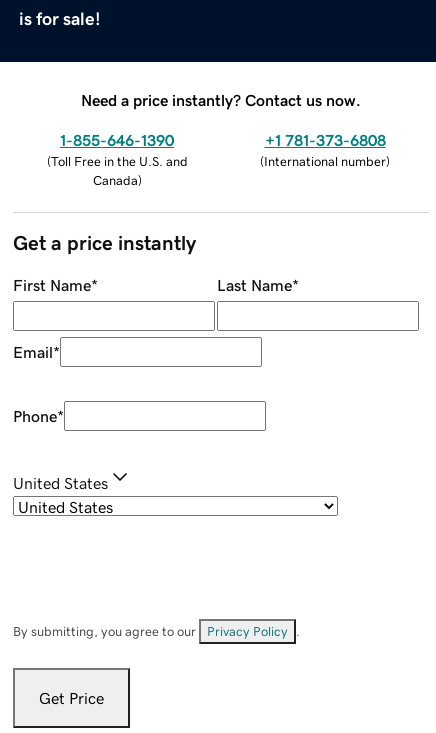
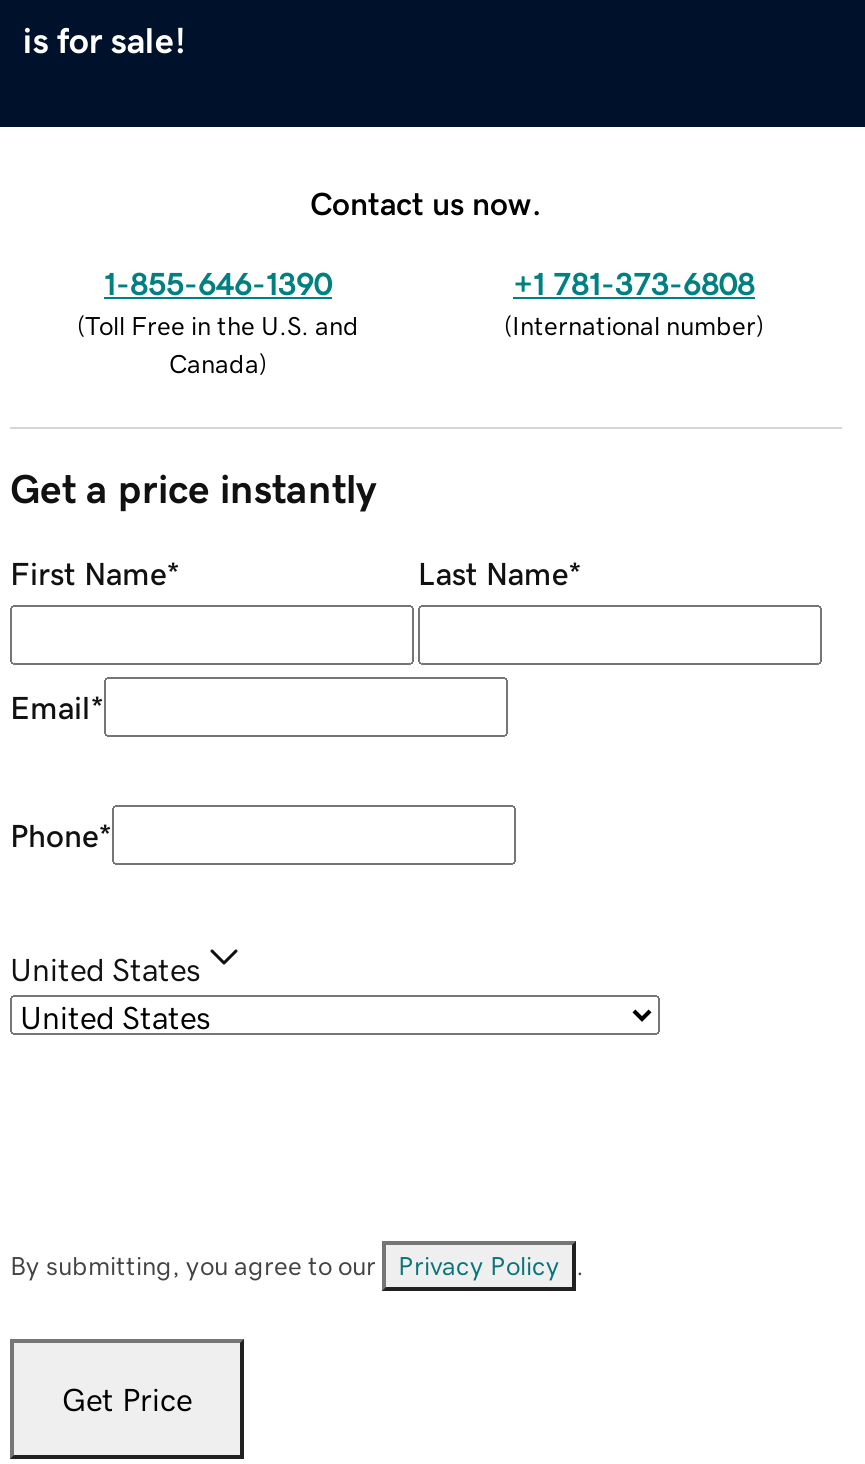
[81,92,361,108] Need a price instantly? Contact us now. -> [310,186,542,218] Contact us now.

